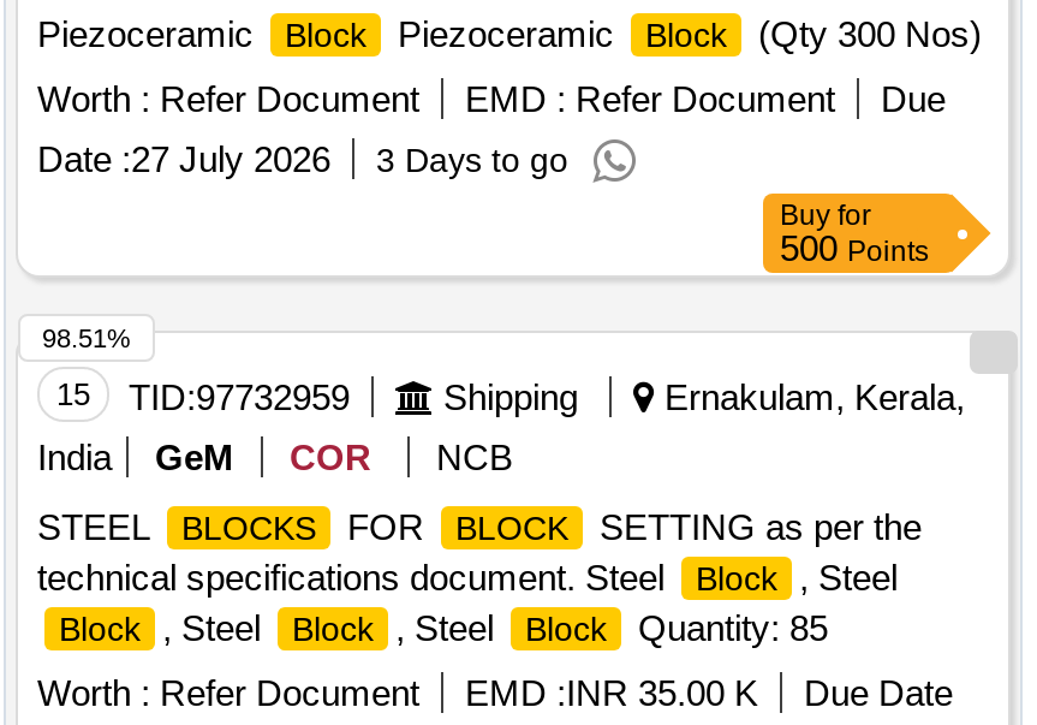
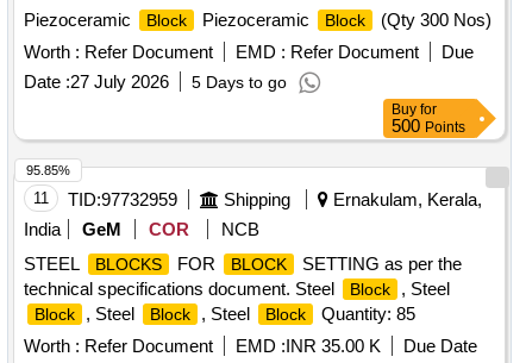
[37,139,568,180] Date : 27 July 2026 3 Days to go -> [24,72,287,92] Date : 27 July 2026 5 Days to go
[42,324,131,353] 98.51% -> [26,163,70,178] 95.85%
[56,377,350,418] 15 TID:97732959 -> [33,189,177,210] 11 TID:97732959

